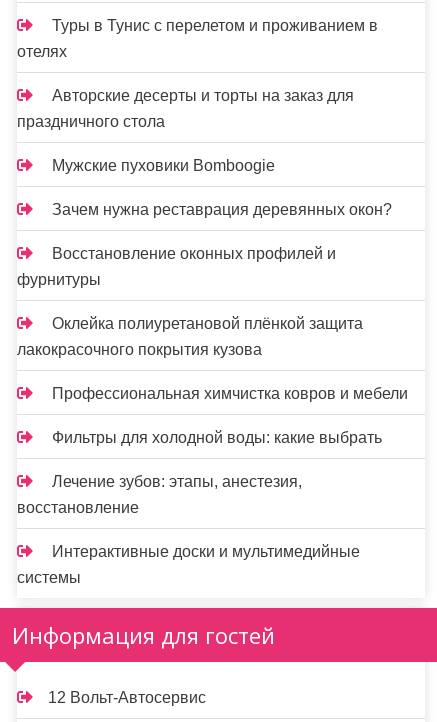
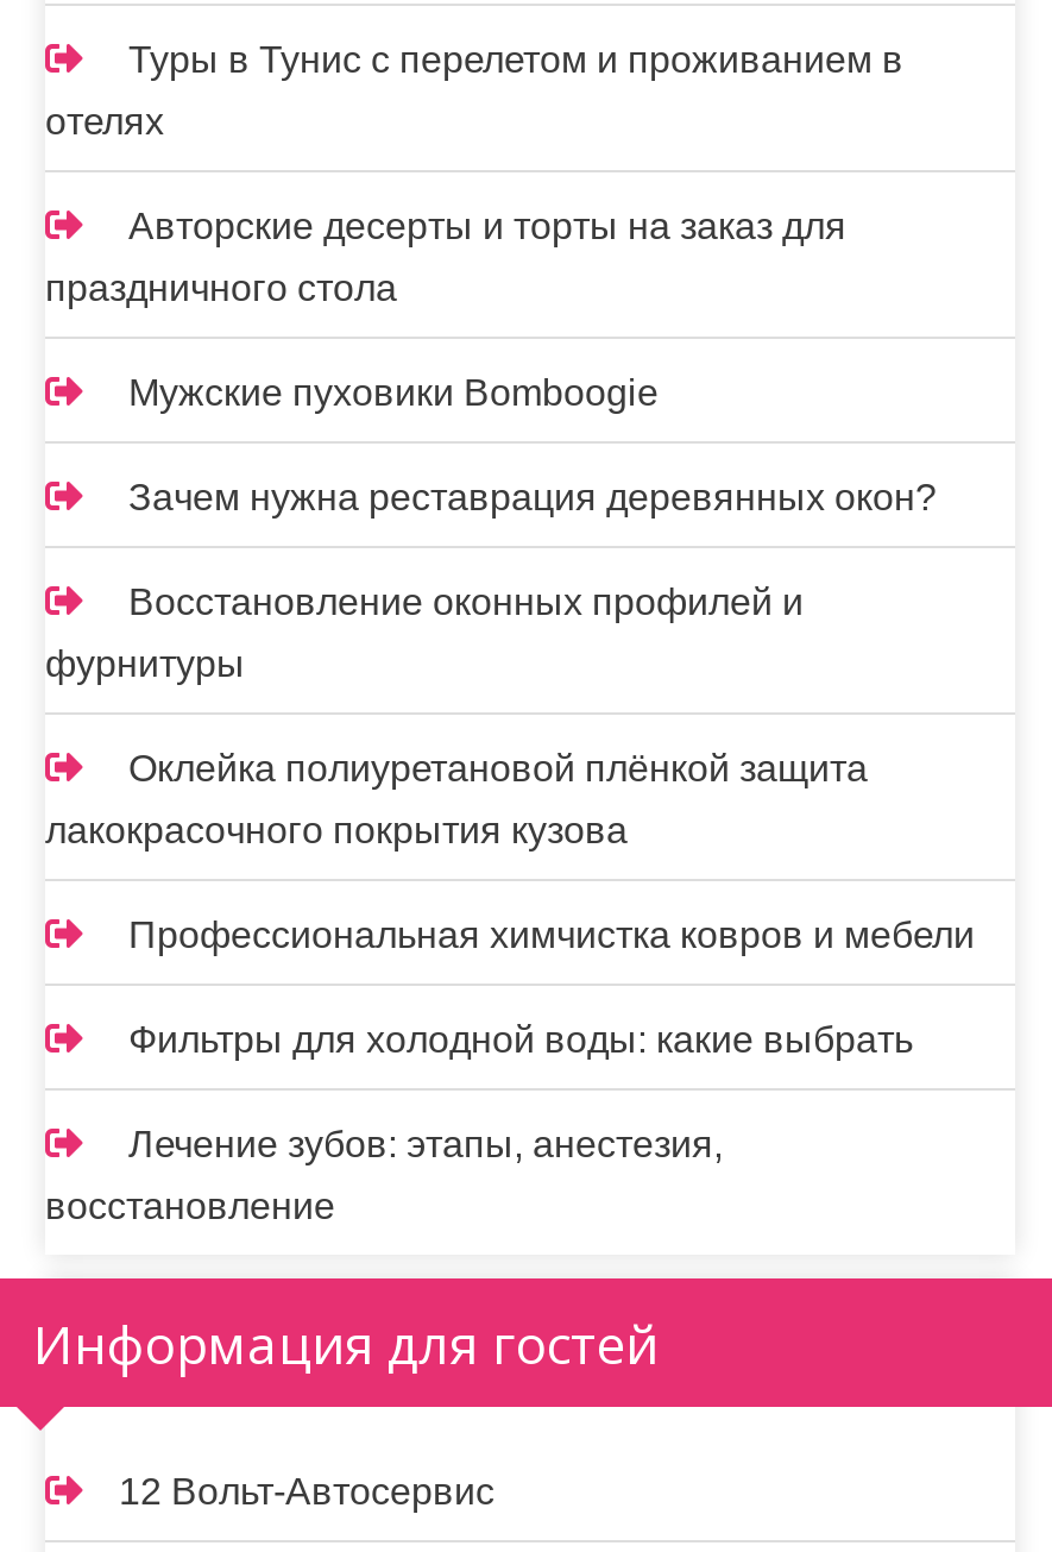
[17,543,360,586] Интерактивные доски и мультимедийные | системы -> none

